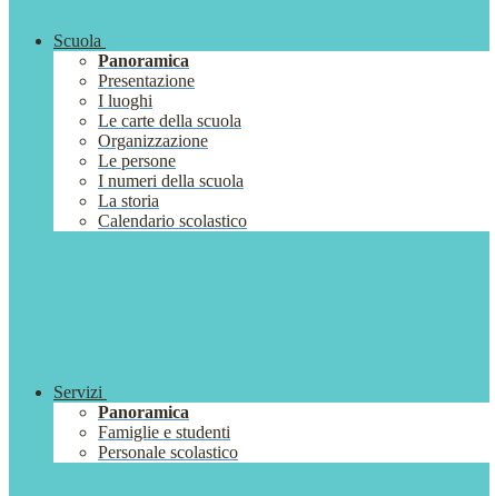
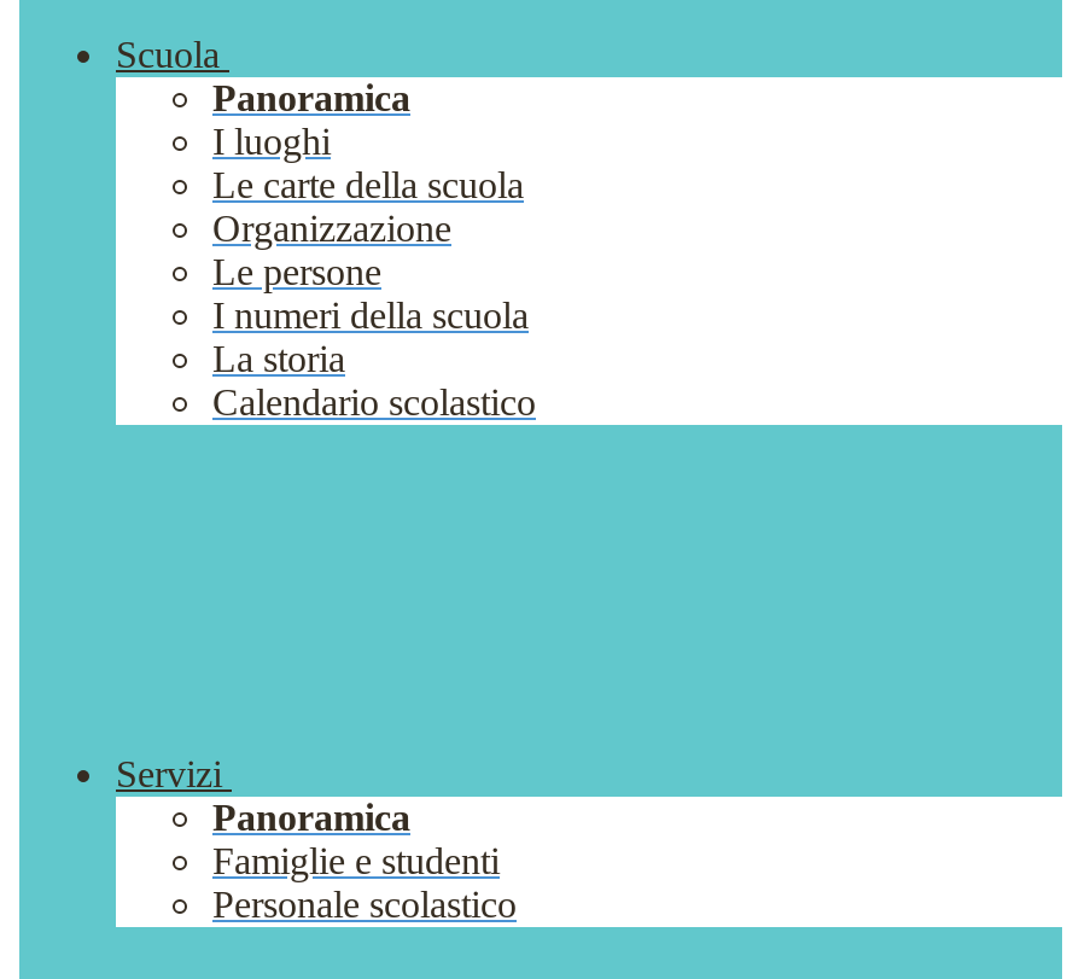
[98,72,195,90] Presentazione -> none

